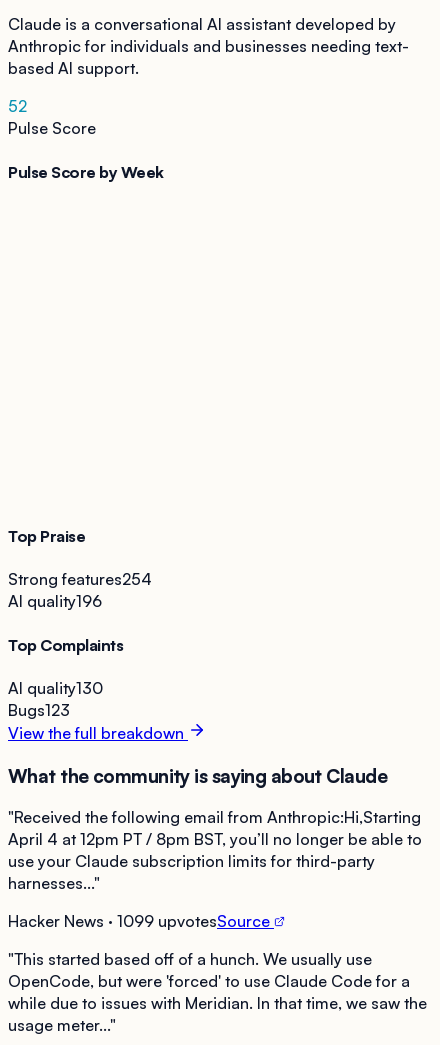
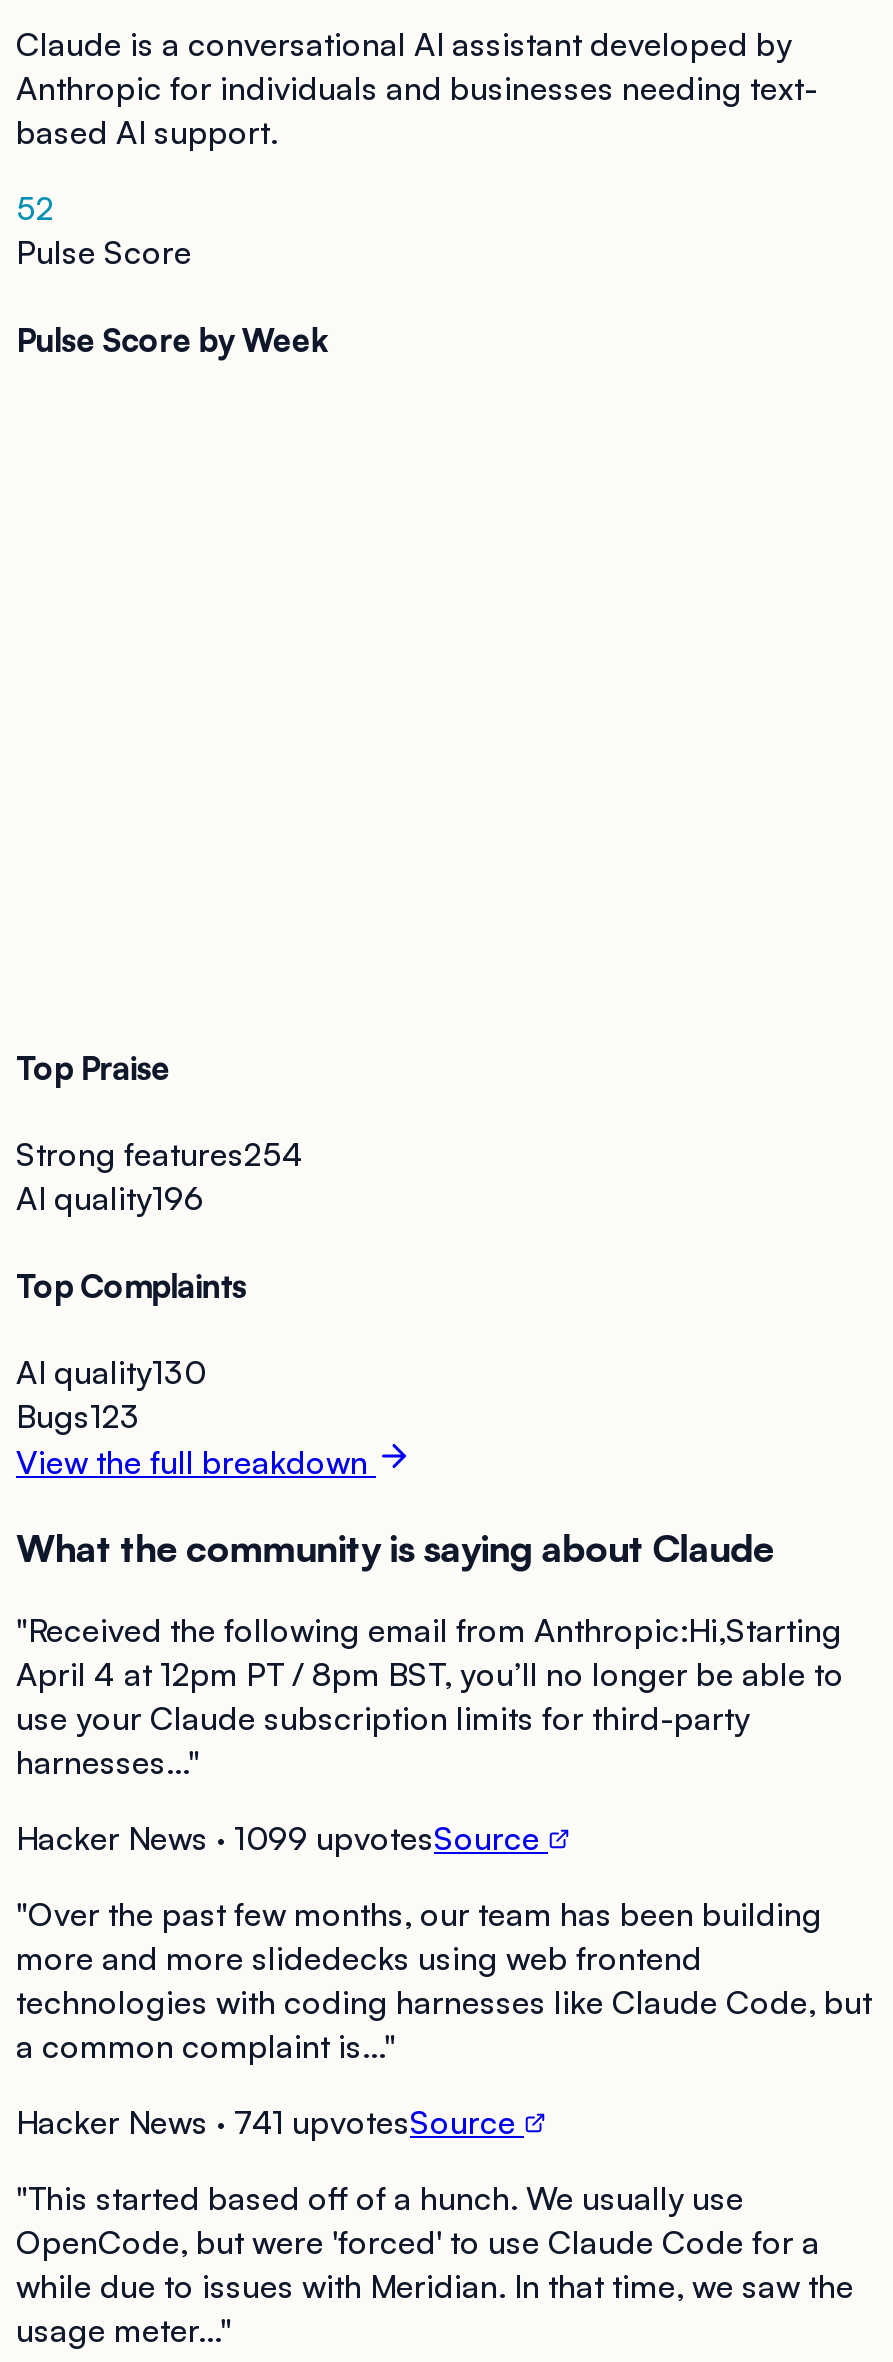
none -> [16,1895,872,2143] "Over the past few months, our team has been building | more and more slidedecks using web frontend | technologies with coding harnesses like Claude Code, but | a common complaint is..." | Hacker News · 741 upvotesSource

